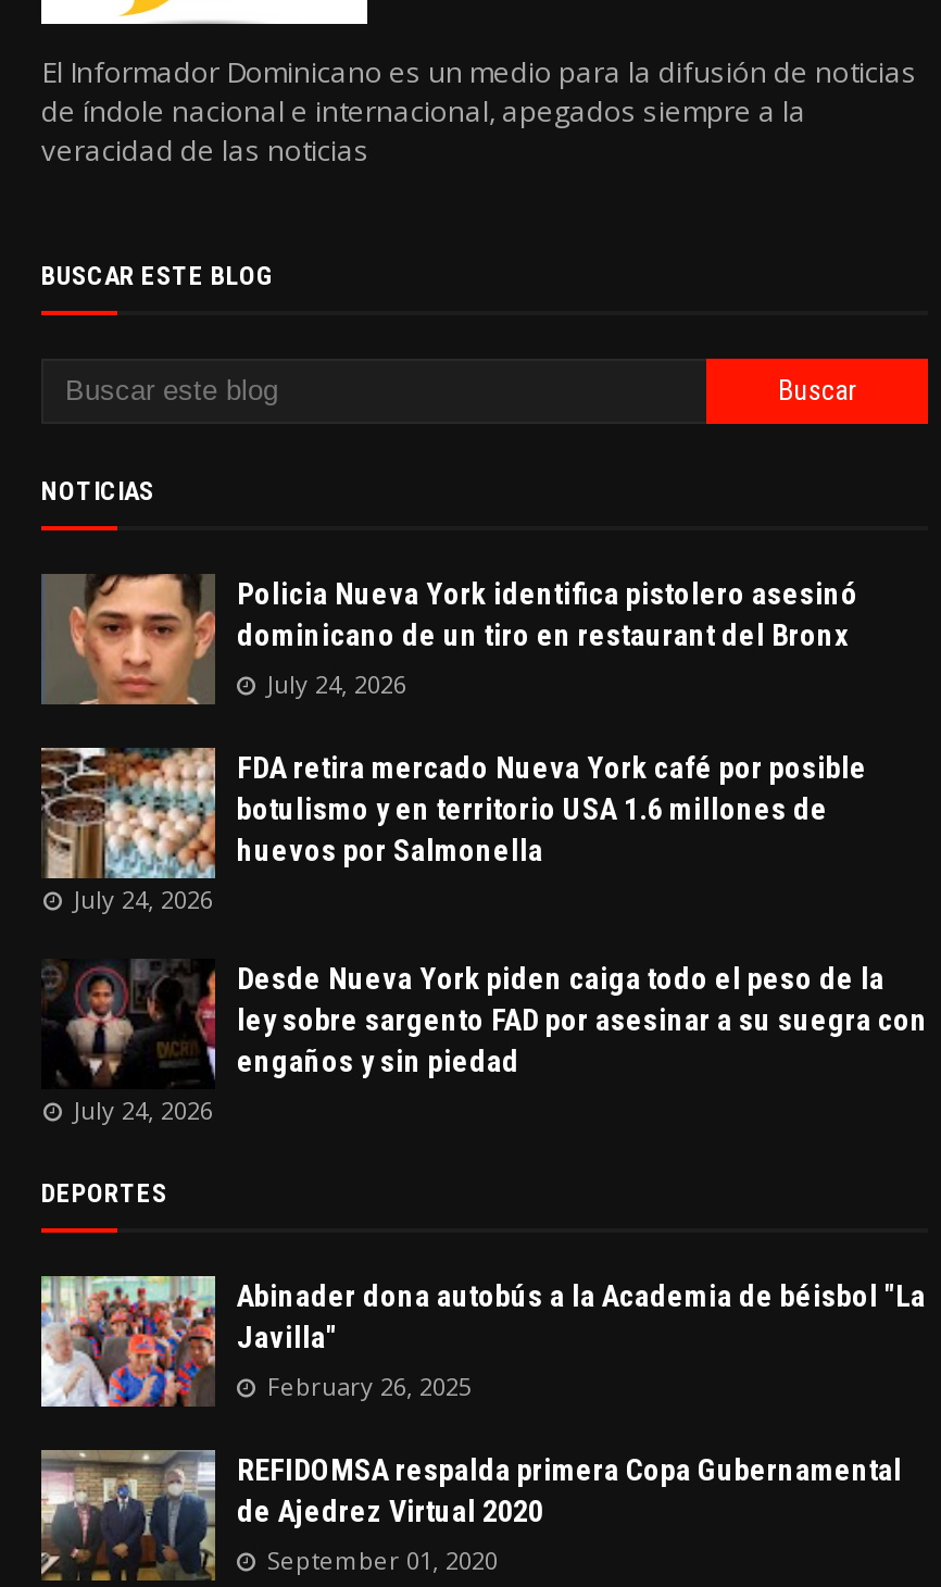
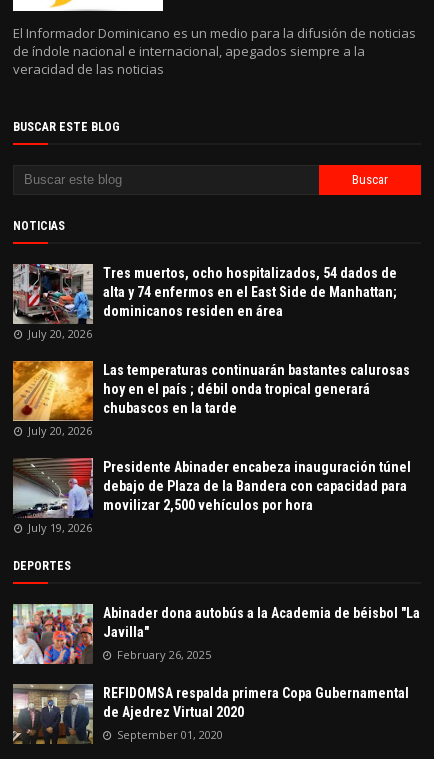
[43,574,858,700] [image] | Policia Nueva York identifica pistolero asesinó | dominicano de un tiro en restaurant del Bronx | July 24, 2026 -> [13,263,397,341] [image] | Tres muertos, ocho hospitalizados, 54 dados de | alta y 74 enfermos en el East Side de Manhattan; | dominicanos residen en área | July 20, 2026
[41,748,867,915] [image] | FDA retira mercado Nueva York café por posible | botulismo y en territorio USA 1.6 millones de | huevos por Salmonella | July 24, 2026 -> [12,360,410,438] [image] | Las temperaturas continuarán bastantes calurosas | hoy en el país ; débil onda tropical generará | chubascos en la tarde | July 20, 2026
[41,961,928,1126] [image] | Desde Nueva York piden caiga todo el peso de la | ley sobre sargento FAD por asesinar a su suegra con | engaños y sin piedad | July 24, 2026 -> [12,457,411,535] [image] | Presidente Abinader encabeza inauguración túnel | debajo de Plaza de la Bandera con capacidad para | movilizar 2,500 vehículos por hora | July 19, 2026

